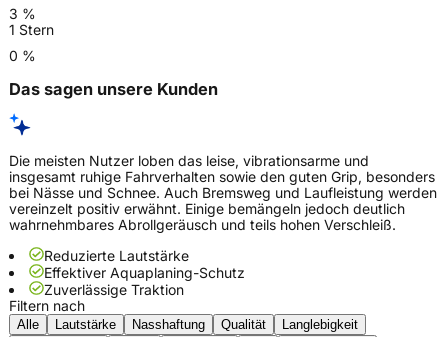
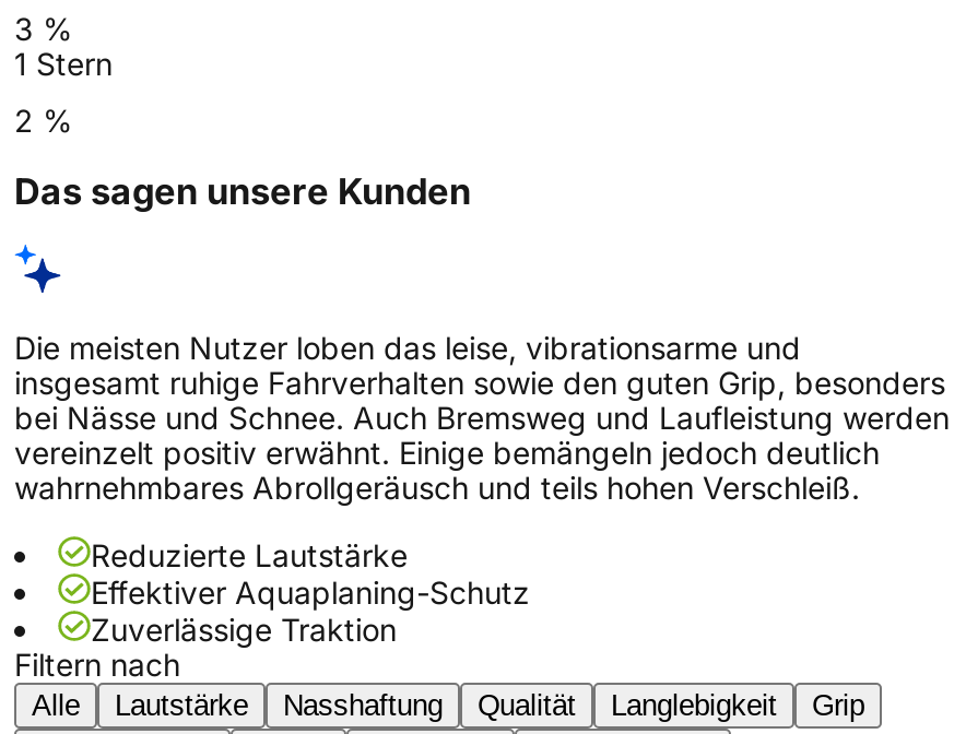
[9,47,36,64] 0 % -> [14,101,73,138] 2 %
none -> [812,690,864,723] Grip

